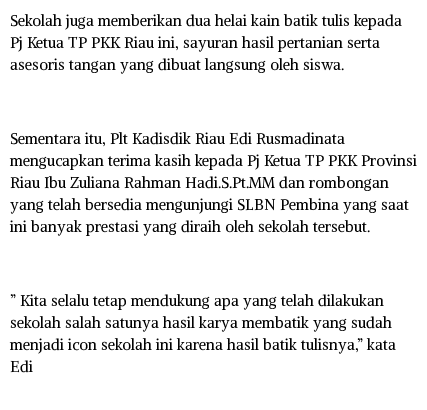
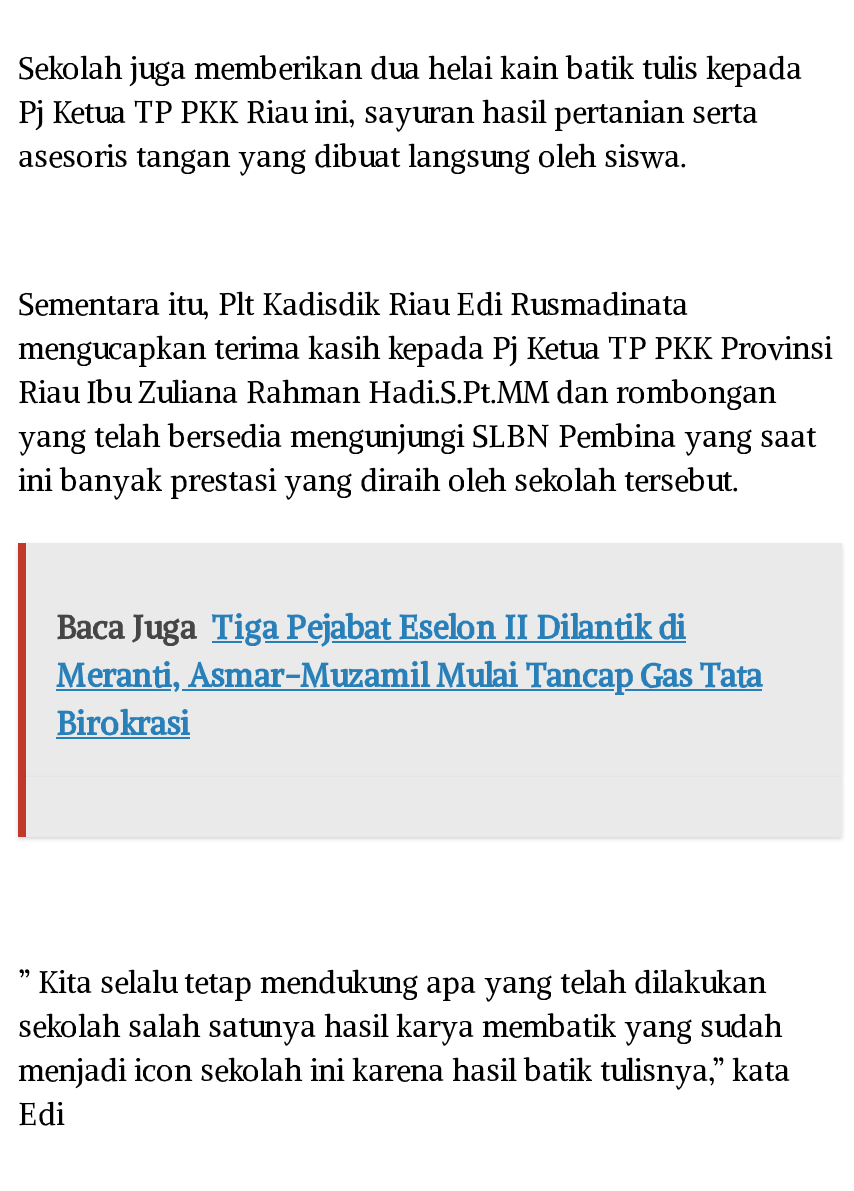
none -> [16,541,842,839] [image] | Baca Juga Tiga Pejabat Eselon II Dilantik di | Meranti, Asmar-Muzamil Mulai Tancap Gas Tata | Birokrasi

